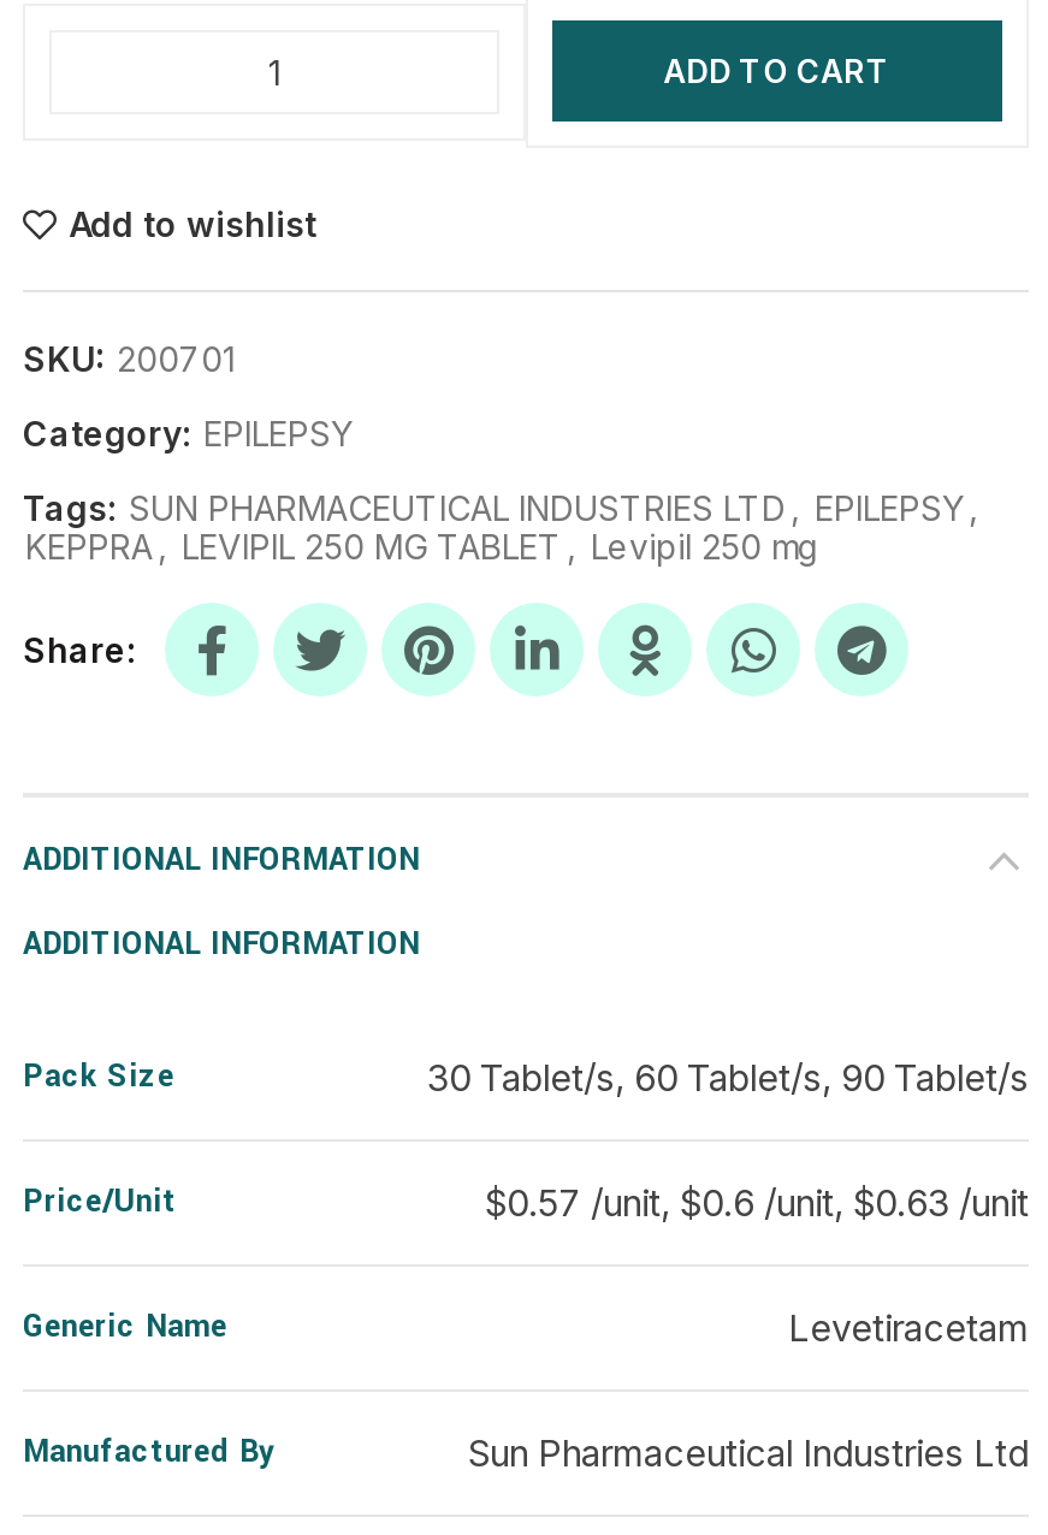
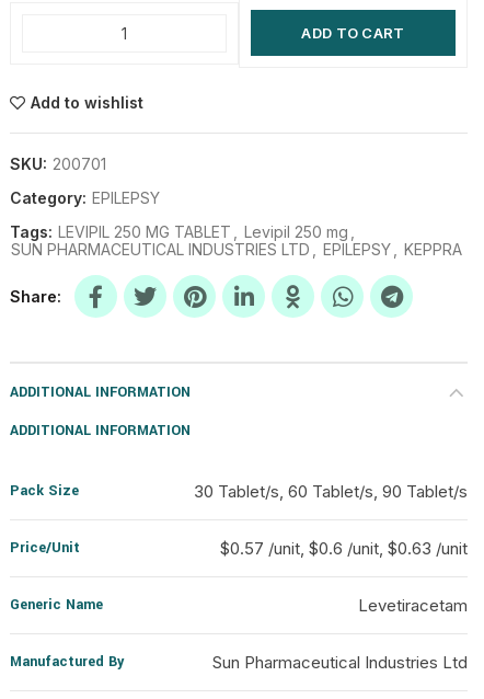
[23,487,978,567] Tags: SUN PHARMACEUTICAL INDUSTRIES LTD , EPILEPSY , | KEPPRA , LEVIPIL 250 MG TABLET , Levipil 250 mg -> [10,222,462,259] Tags: LEVIPIL 250 MG TABLET , Levipil 250 mg , | SUN PHARMACEUTICAL INDUSTRIES LTD , EPILEPSY , KEPPRA

